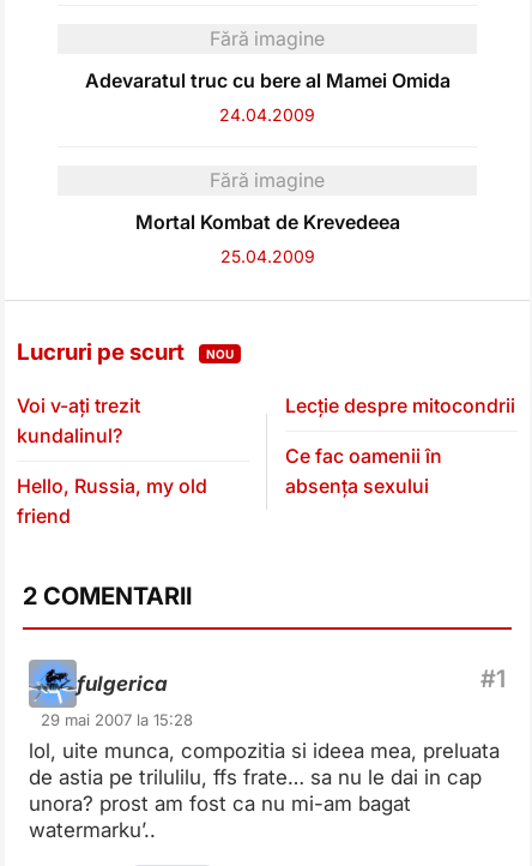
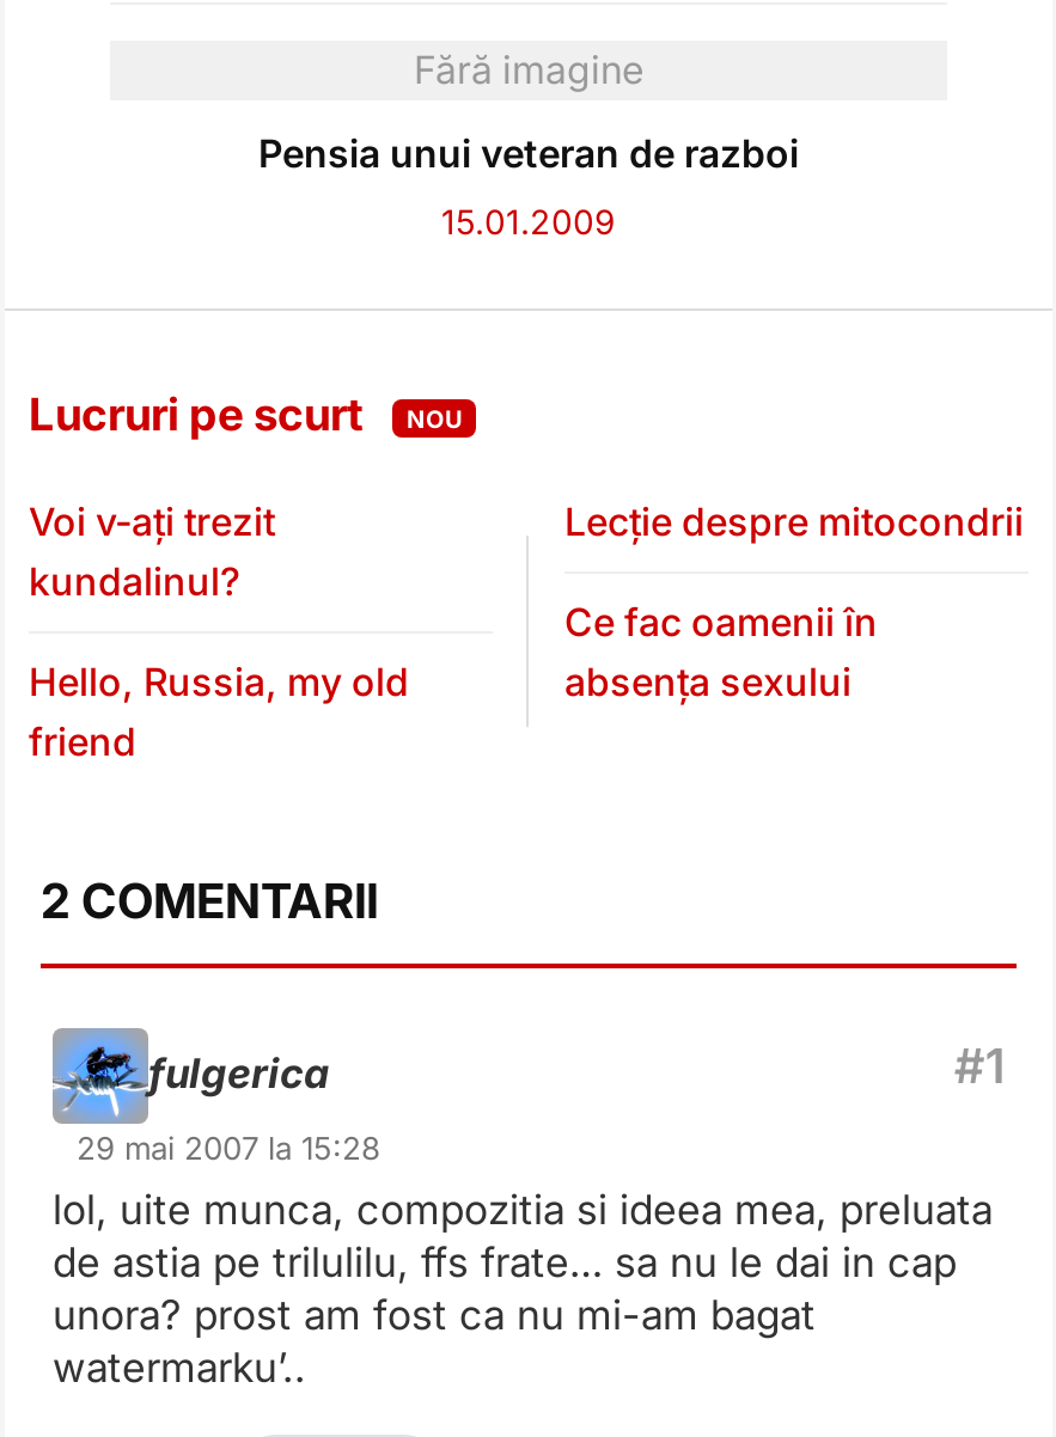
[84,68,450,266] Adevaratul truc cu bere al Mamei Omida | 24.04.2009 | Fără imagine | Mortal Kombat de Krevedeea | 25.04.2009 -> [258,128,799,241] Pensia unui veteran de razboi | 15.01.2009

